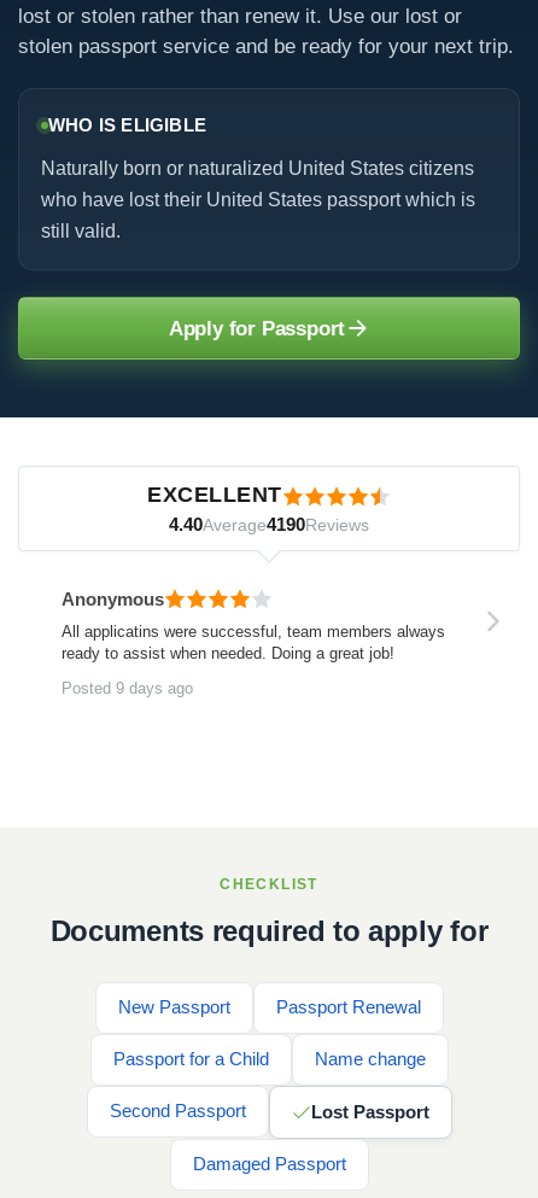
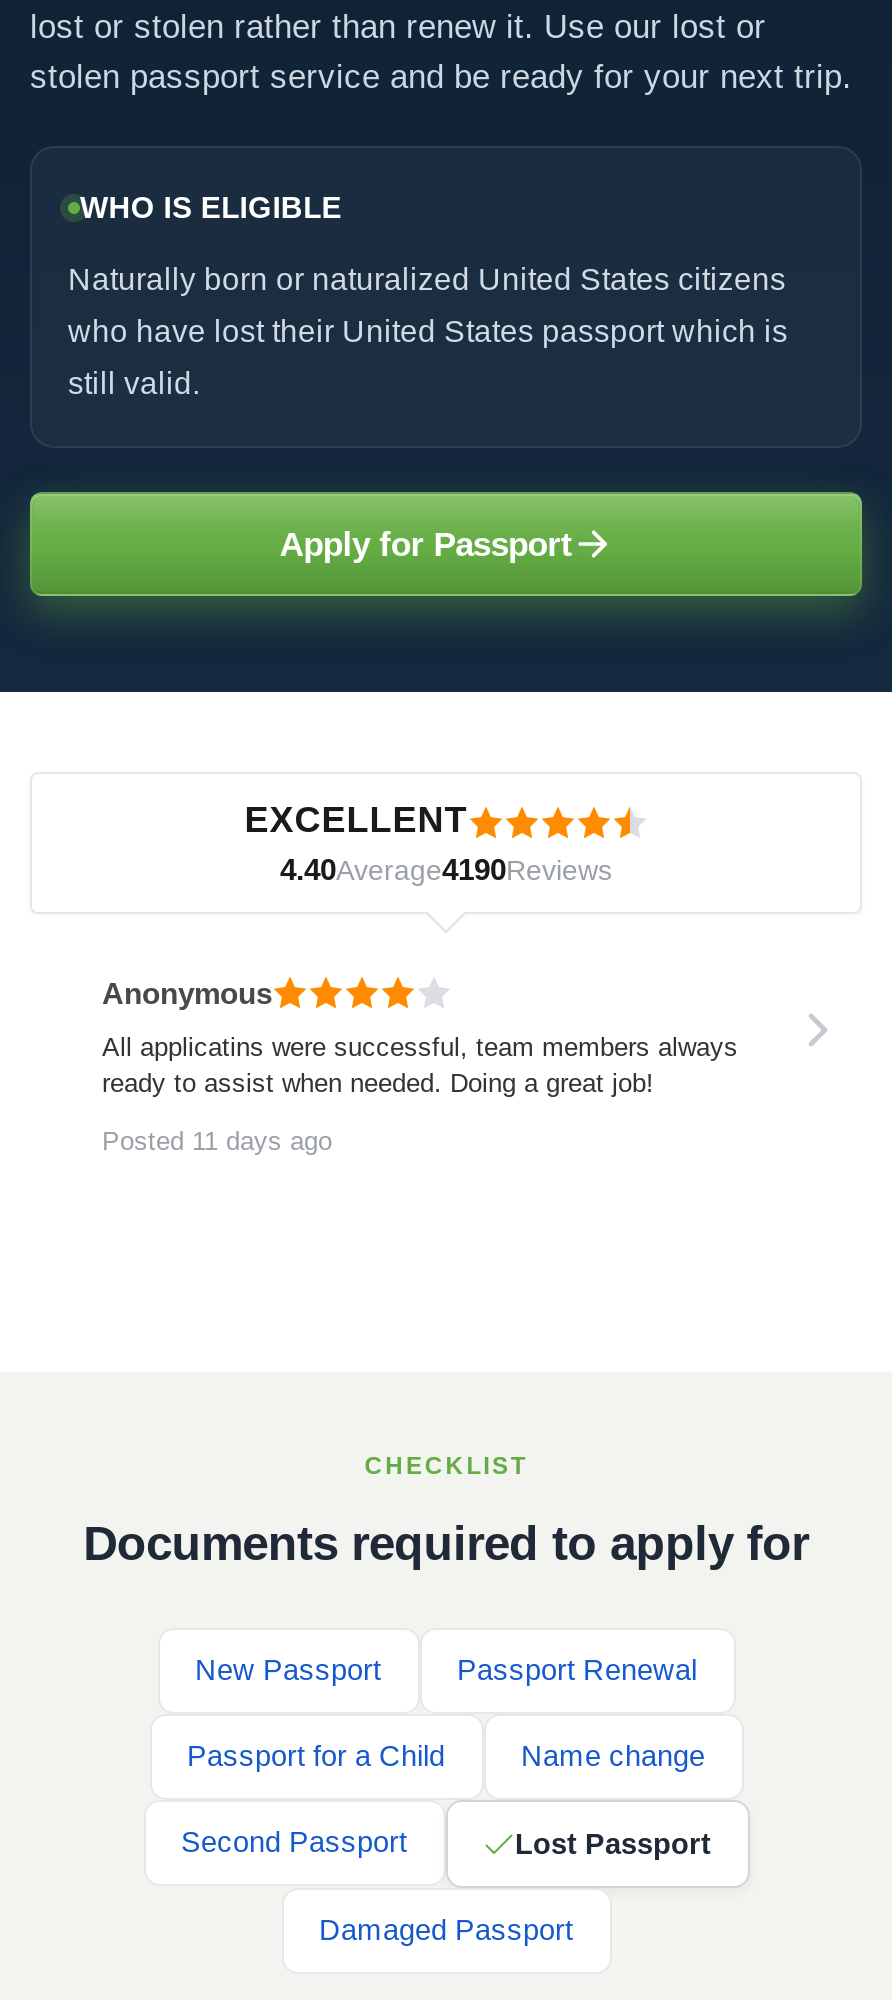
[62,679,193,697] Posted 9 days ago -> [102,1126,332,1156] Posted 11 days ago

